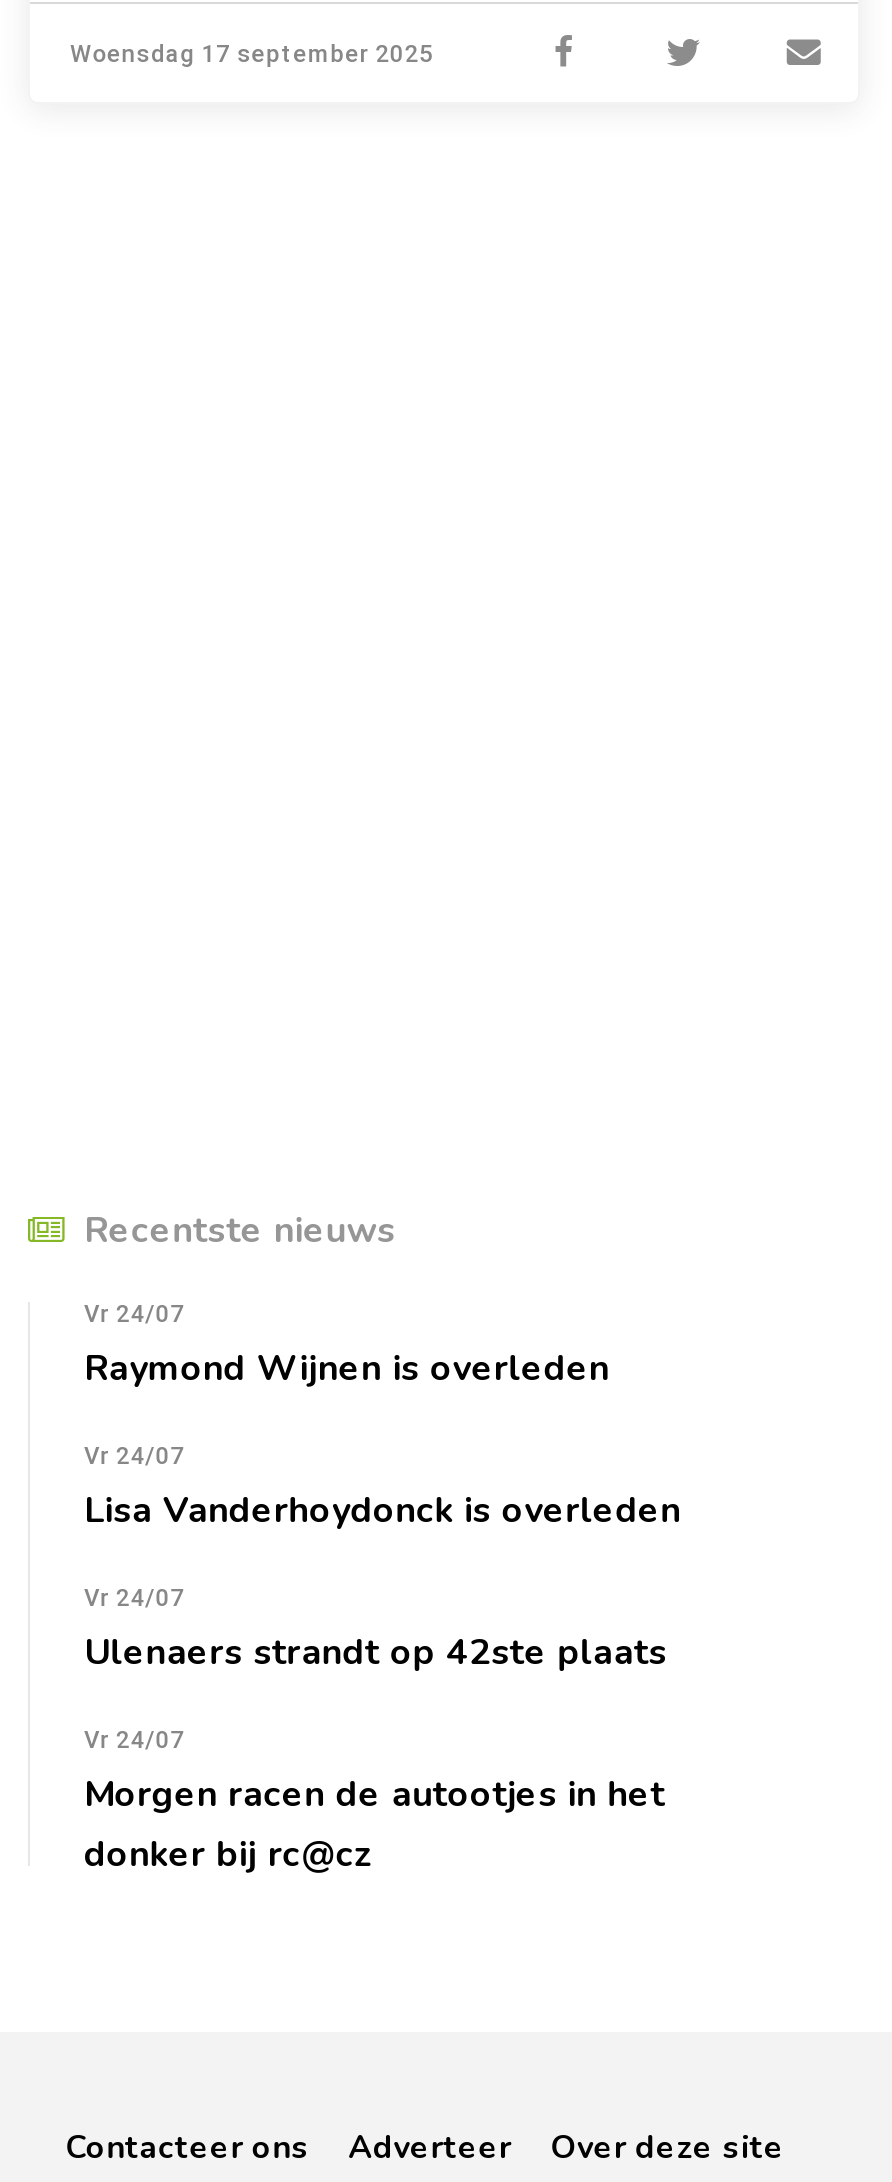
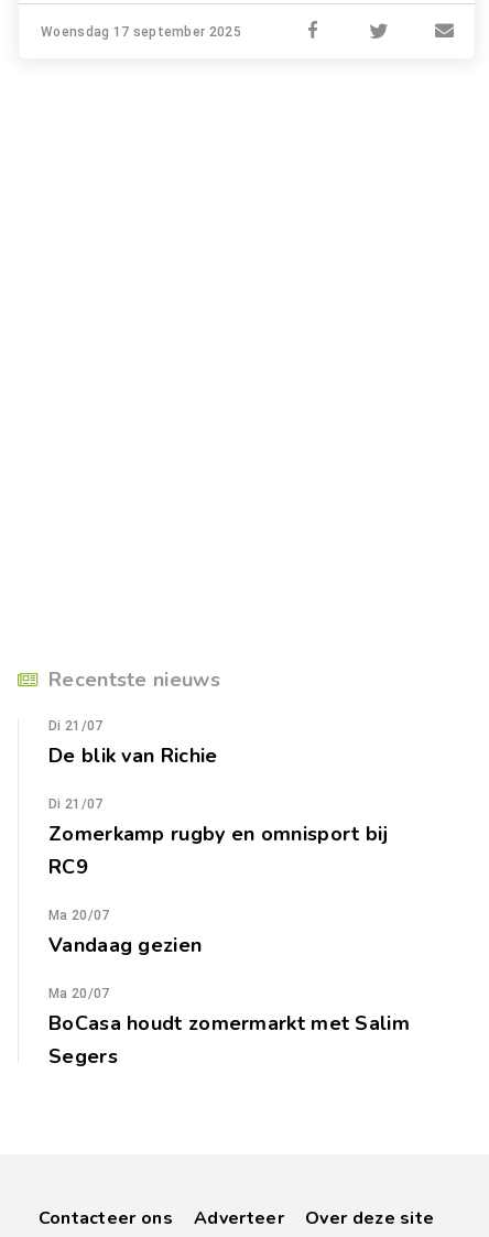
[84,1300,610,1392] Vr 24/07 | Raymond Wijnen is overleden -> [48,718,217,769] Di 21/07 | De blik van Richie
[84,1442,681,1534] Vr 24/07 | Lisa Vanderhoydonck is overleden -> [48,796,388,880] Di 21/07 | Zomerkamp rugby en omnisport bij | RC9
[84,1584,667,1676] Vr 24/07 | Ulenaers strandt op 42ste plaats -> [48,907,202,958] Ma 20/07 | Vandaag gezien
[84,1726,665,1878] Vr 24/07 | Morgen racen de autootjes in het | donker bij rc@cz -> [48,986,410,1069] Ma 20/07 | BoCasa houdt zomermarkt met Salim | Segers

